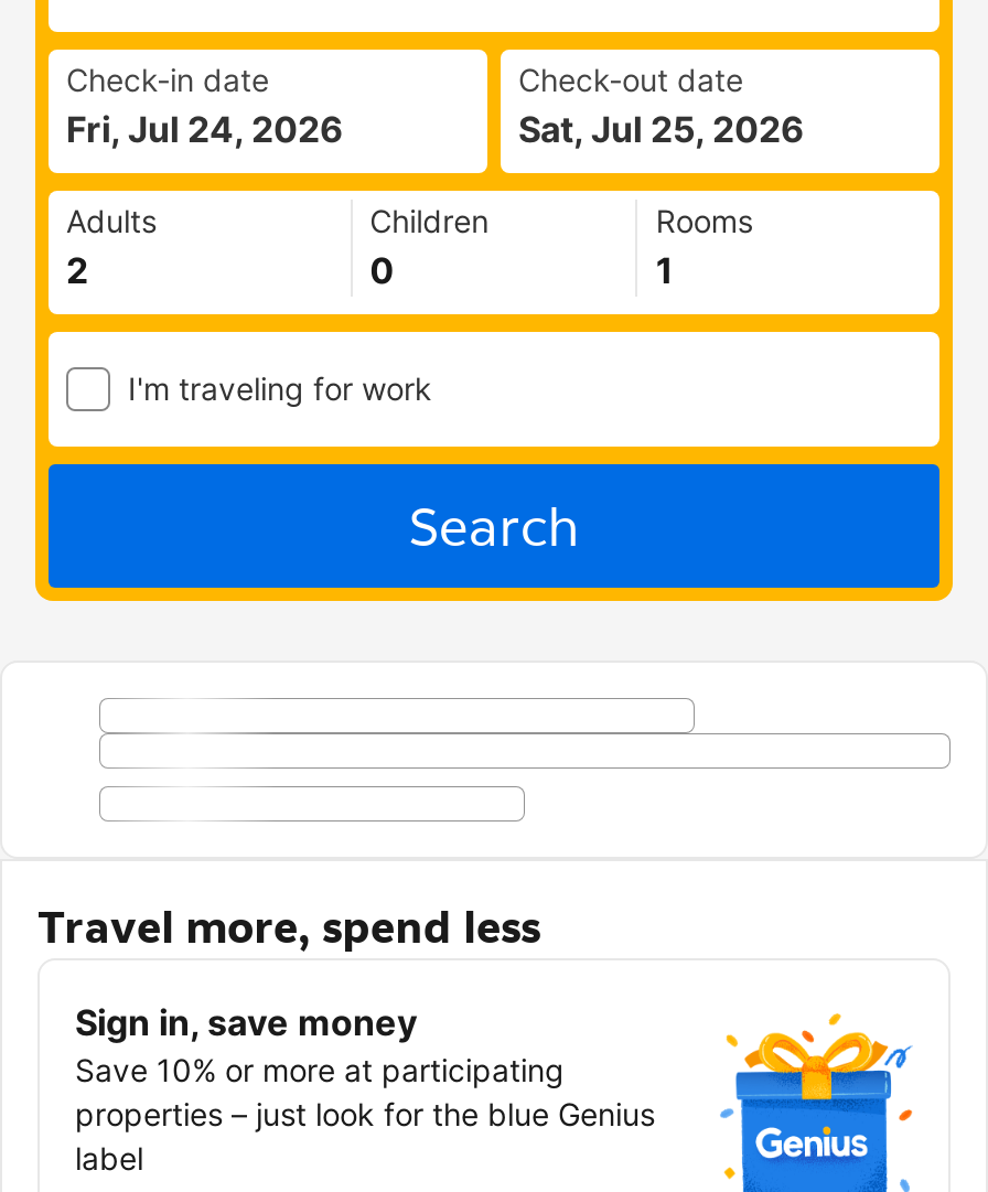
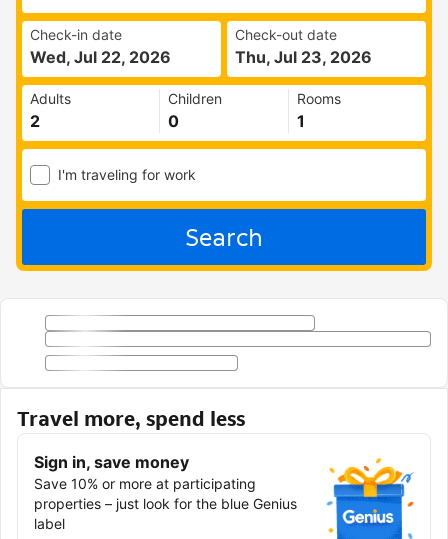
[66,107,344,151] Fri, Jul 24, 2026 -> [30,47,171,67] Wed, Jul 22, 2026
[518,107,805,151] Sat, Jul 25, 2026 -> [235,47,372,67] Thu, Jul 23, 2026

